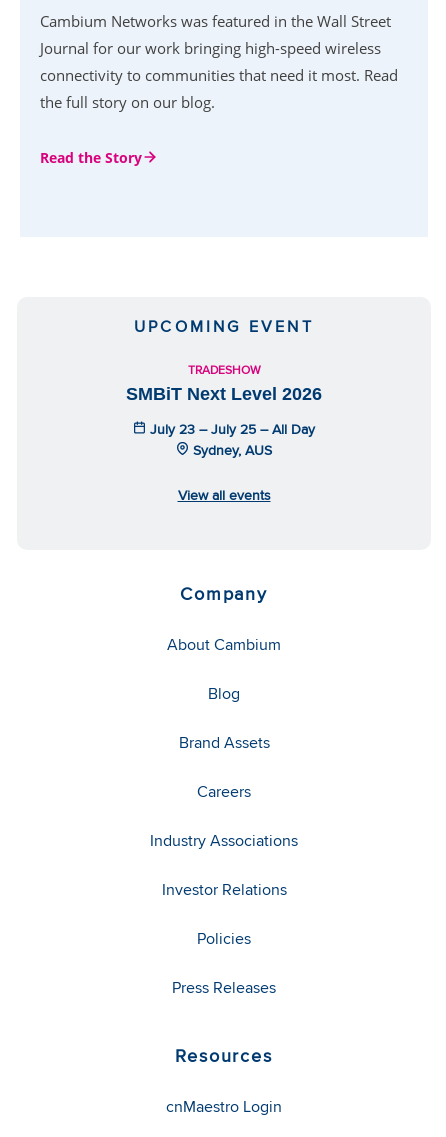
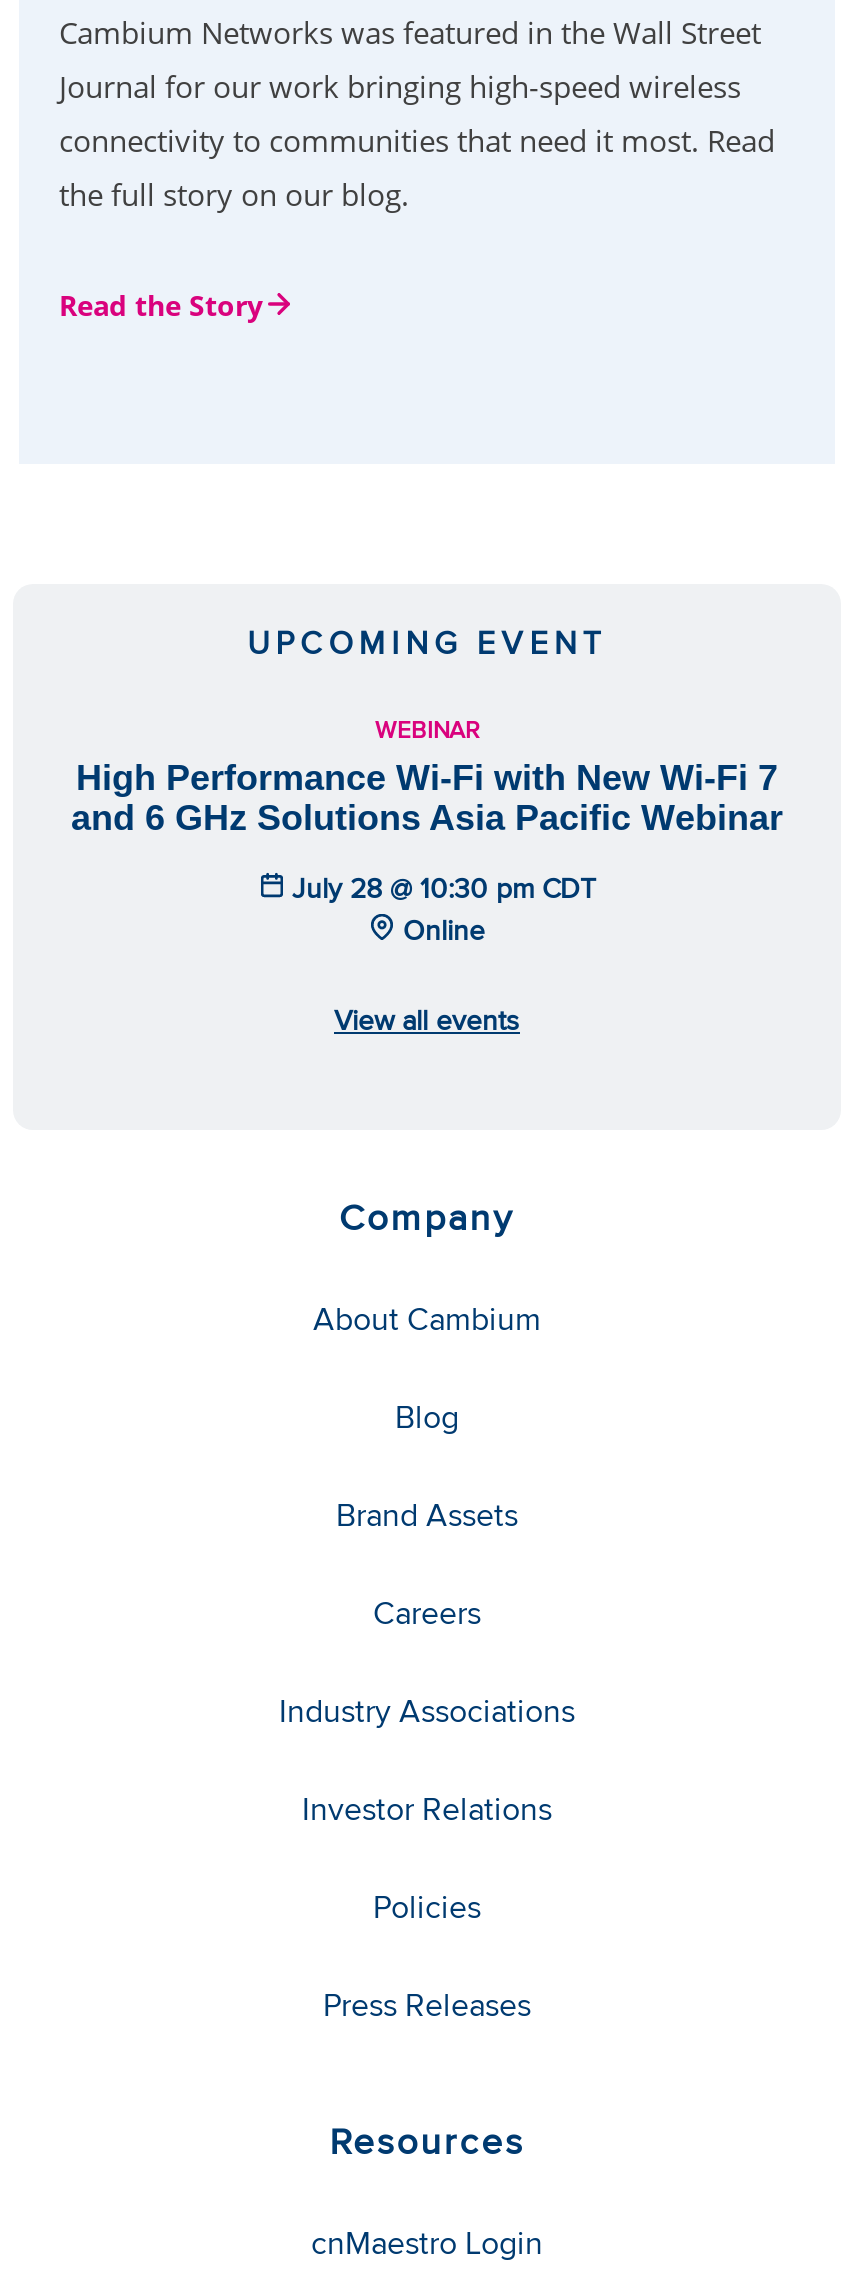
[126,361,322,404] TRADESHOW | SMBiT Next Level 2026 -> [71,711,783,837] WEBINAR | High Performance Wi-Fi with New Wi-Fi 7 | and 6 GHz Solutions Asia Pacific Webinar
[146,419,315,460] July 23 – July 25 – All Day | Sydney, AUS -> [284,867,596,949] July 28 @ 10:30 pm CDT | Online

